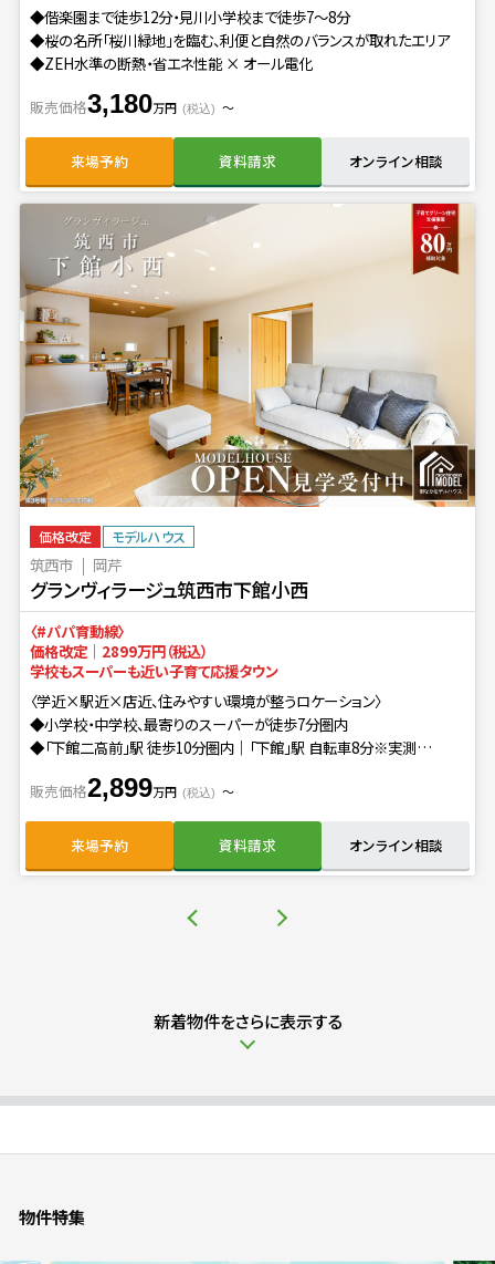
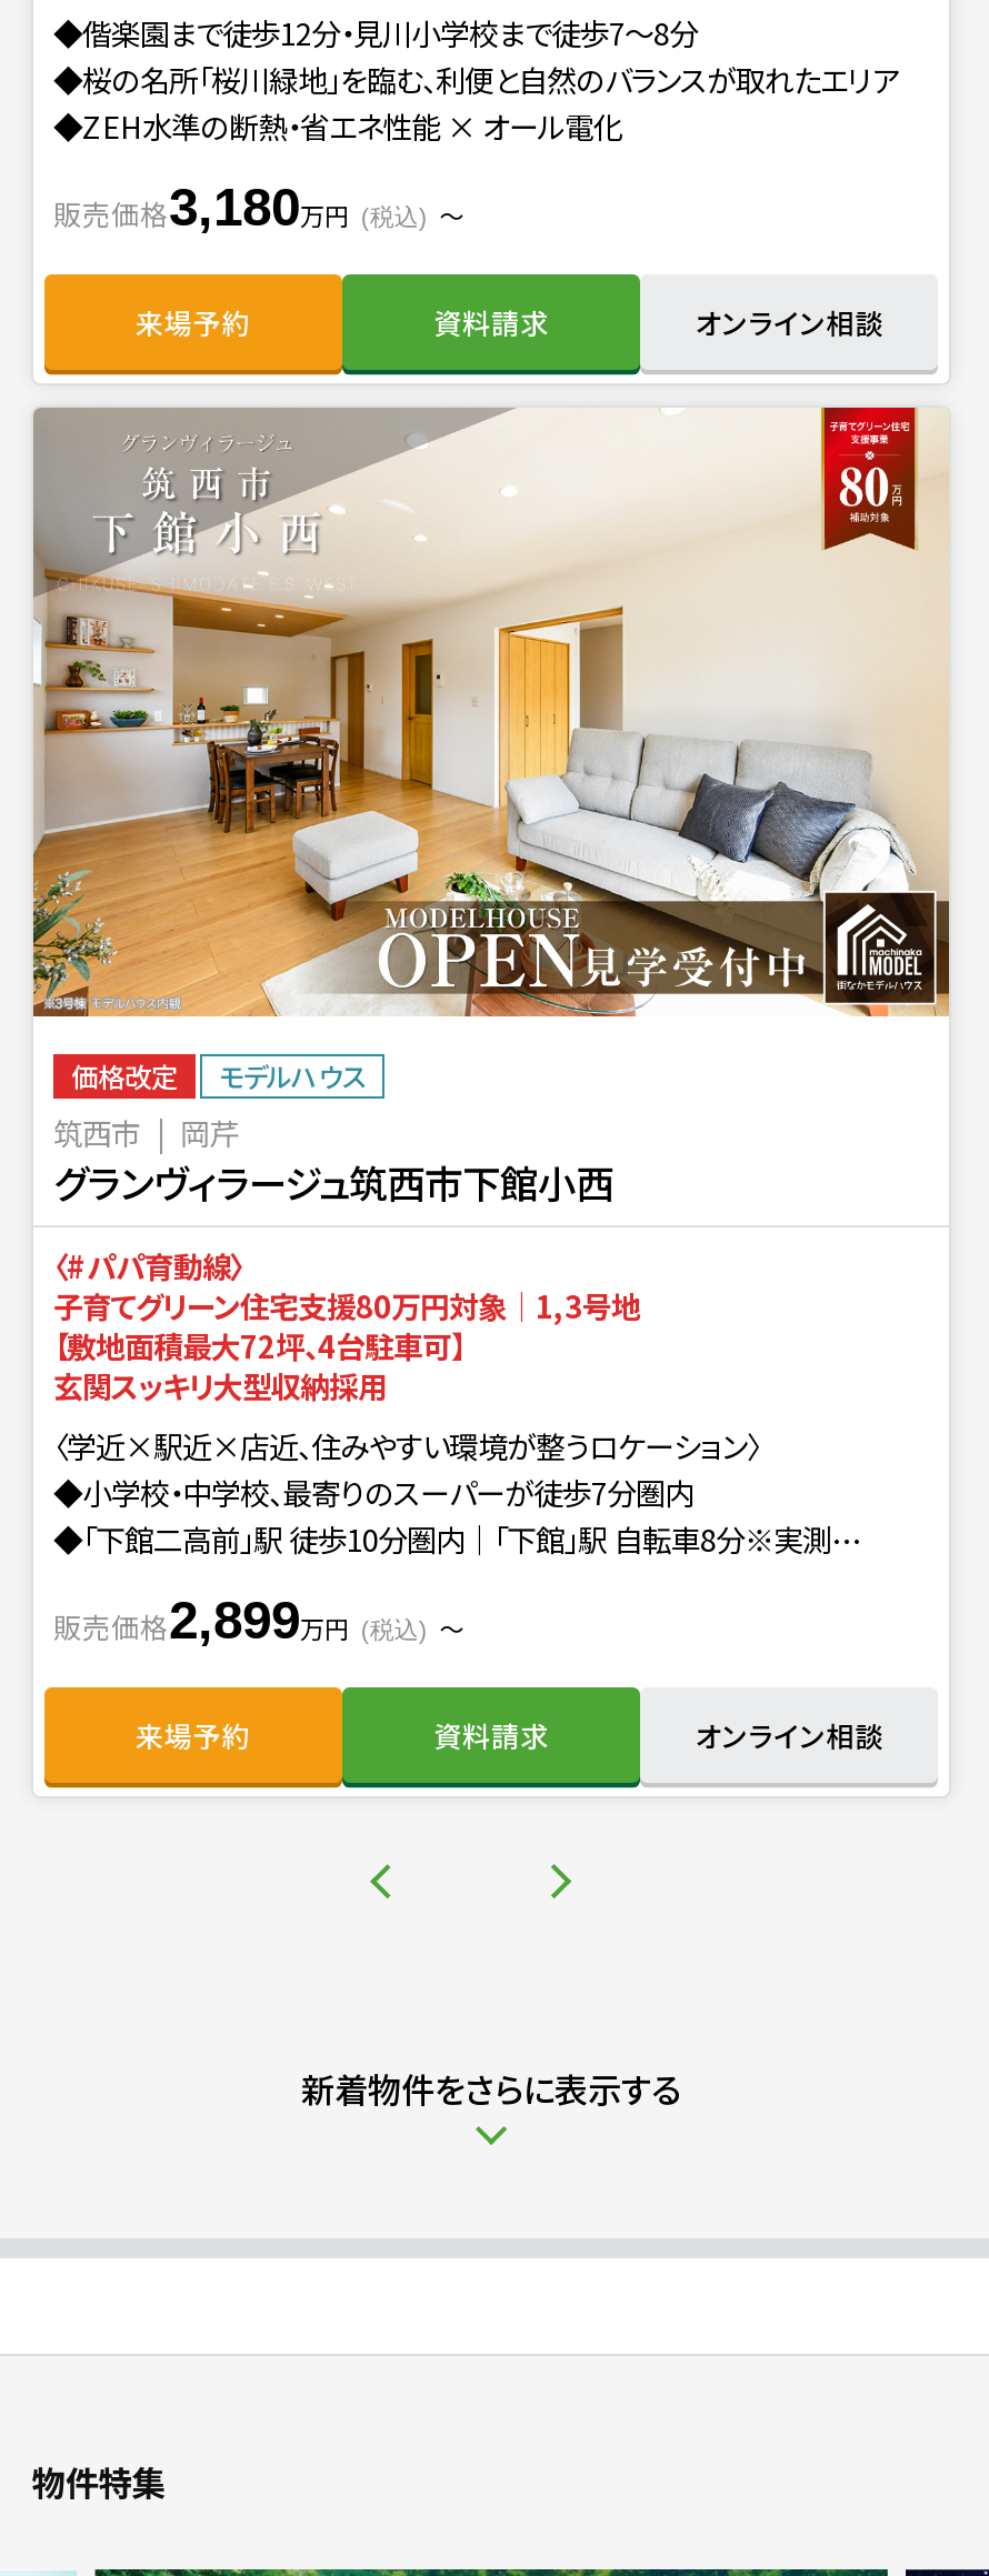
[30,639,278,681] 価格改定｜2899万円（税込） | 学校もスーパーも近い子育て応援タウン -> [53,1282,640,1407] 子育てグリーン住宅支援80万円対象｜1,3号地 | 【敷地面積最大72坪、4台駐車可】 | 玄関スッキリ大型収納採用

